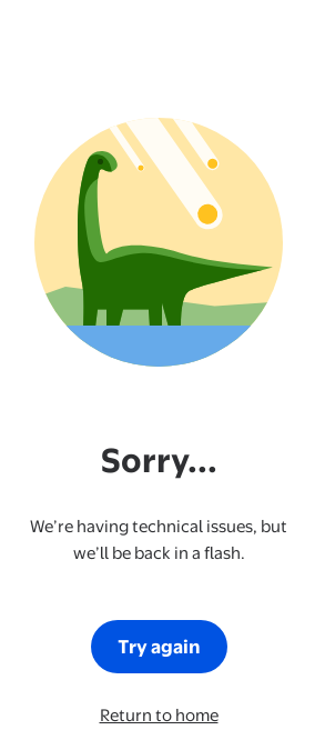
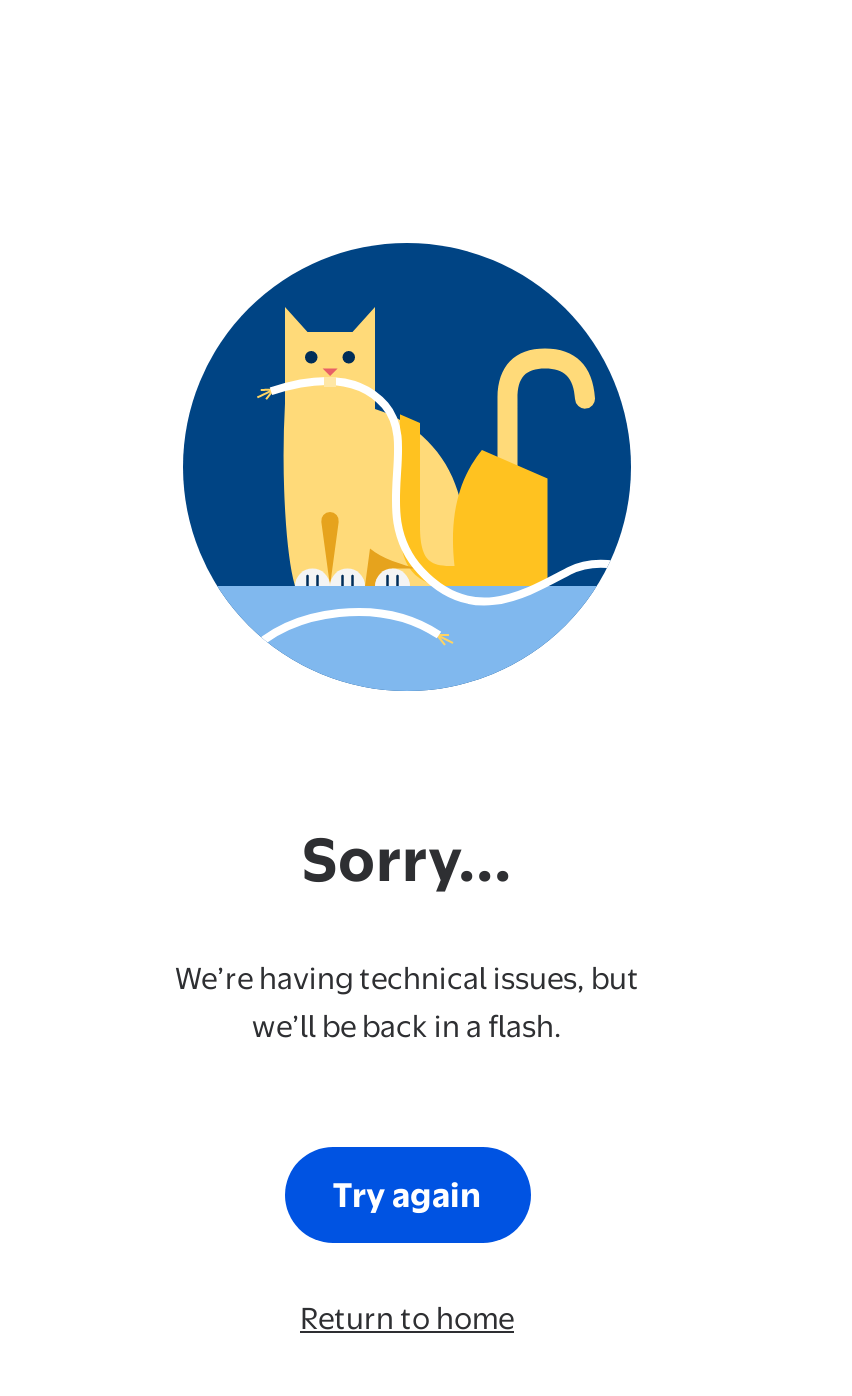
[34,118,283,341] [image] -> [181,241,633,647] [image]

